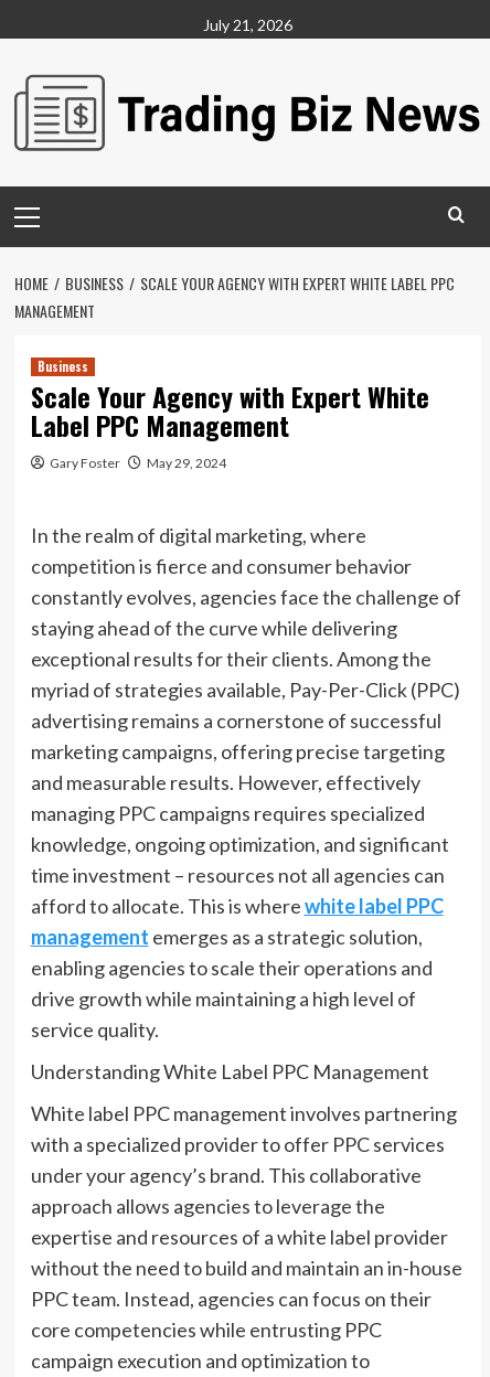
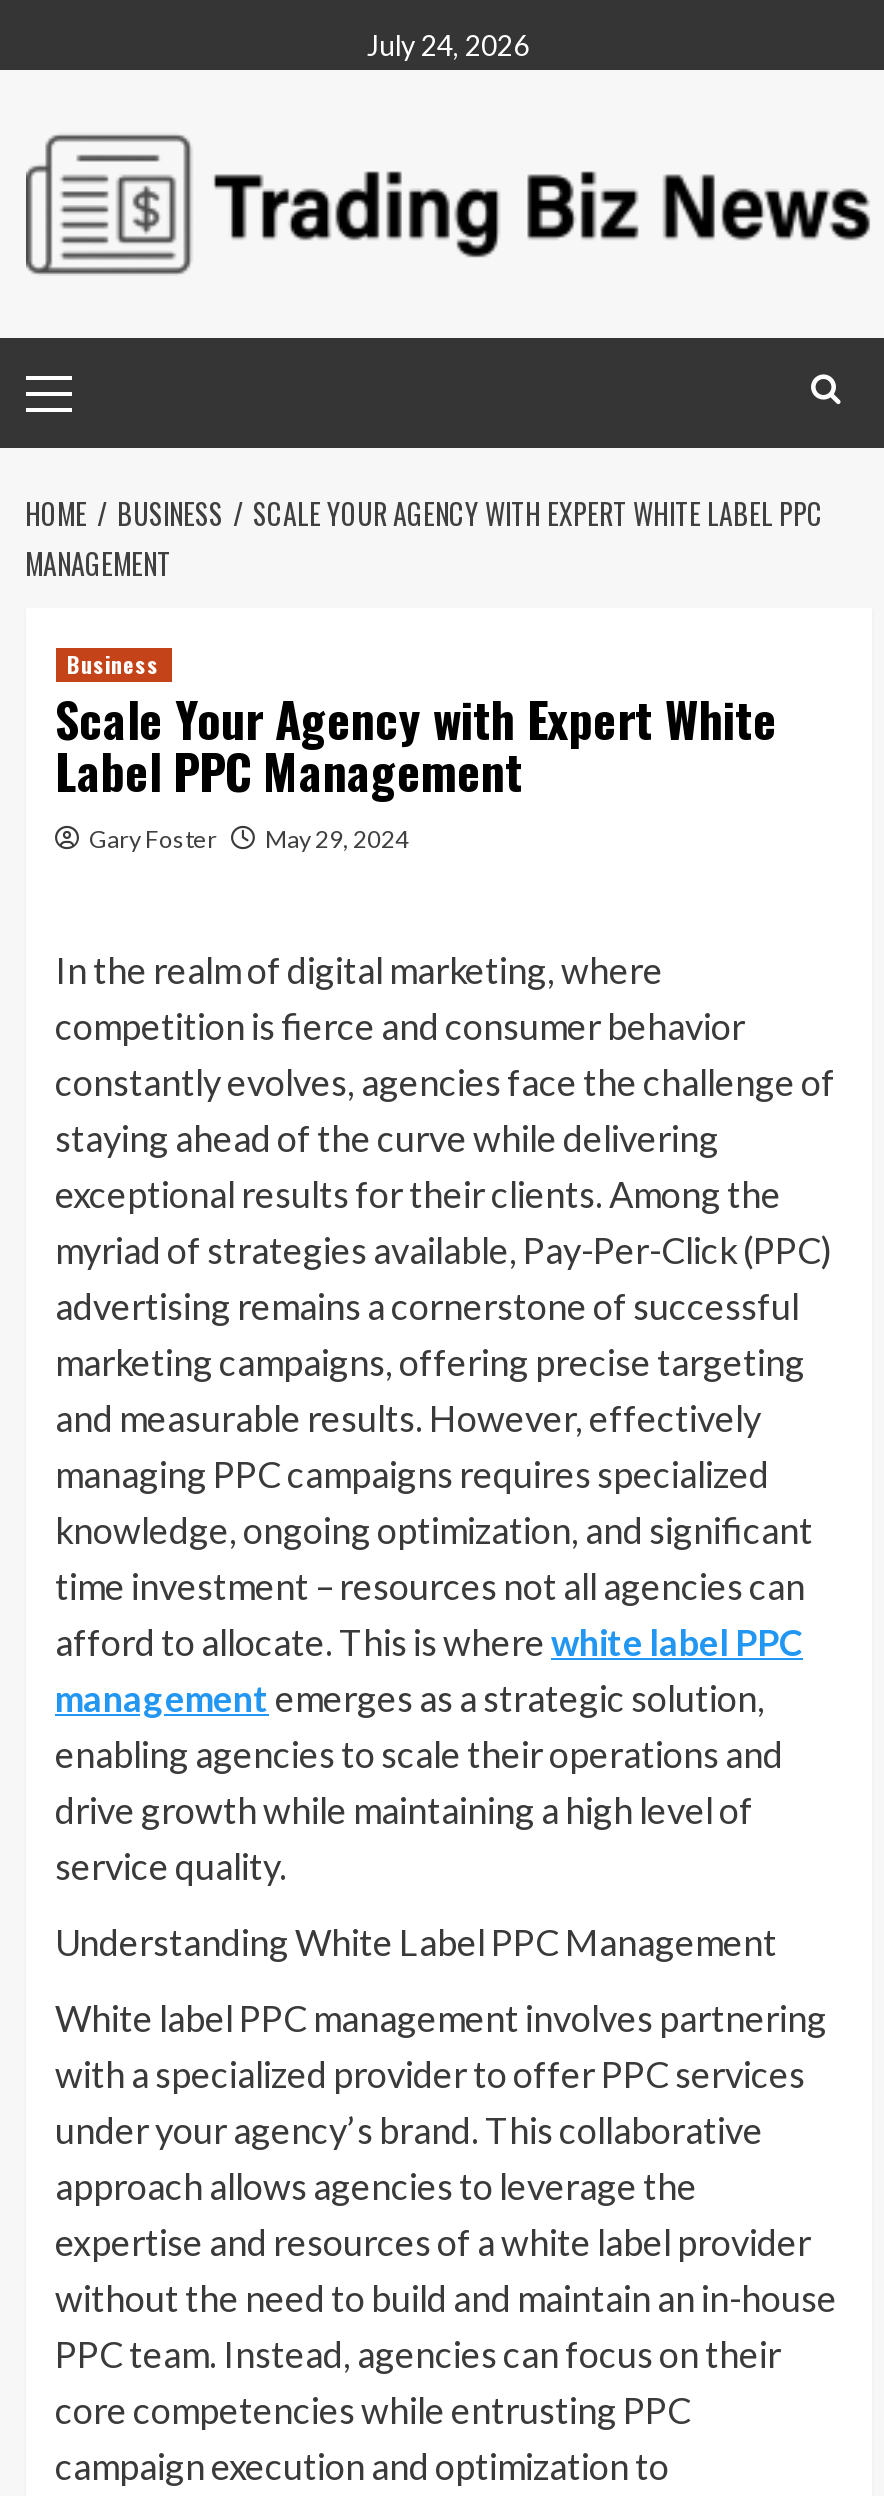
[203,15,292,34] July 21, 2026 -> [367,28,529,62] July 24, 2026

